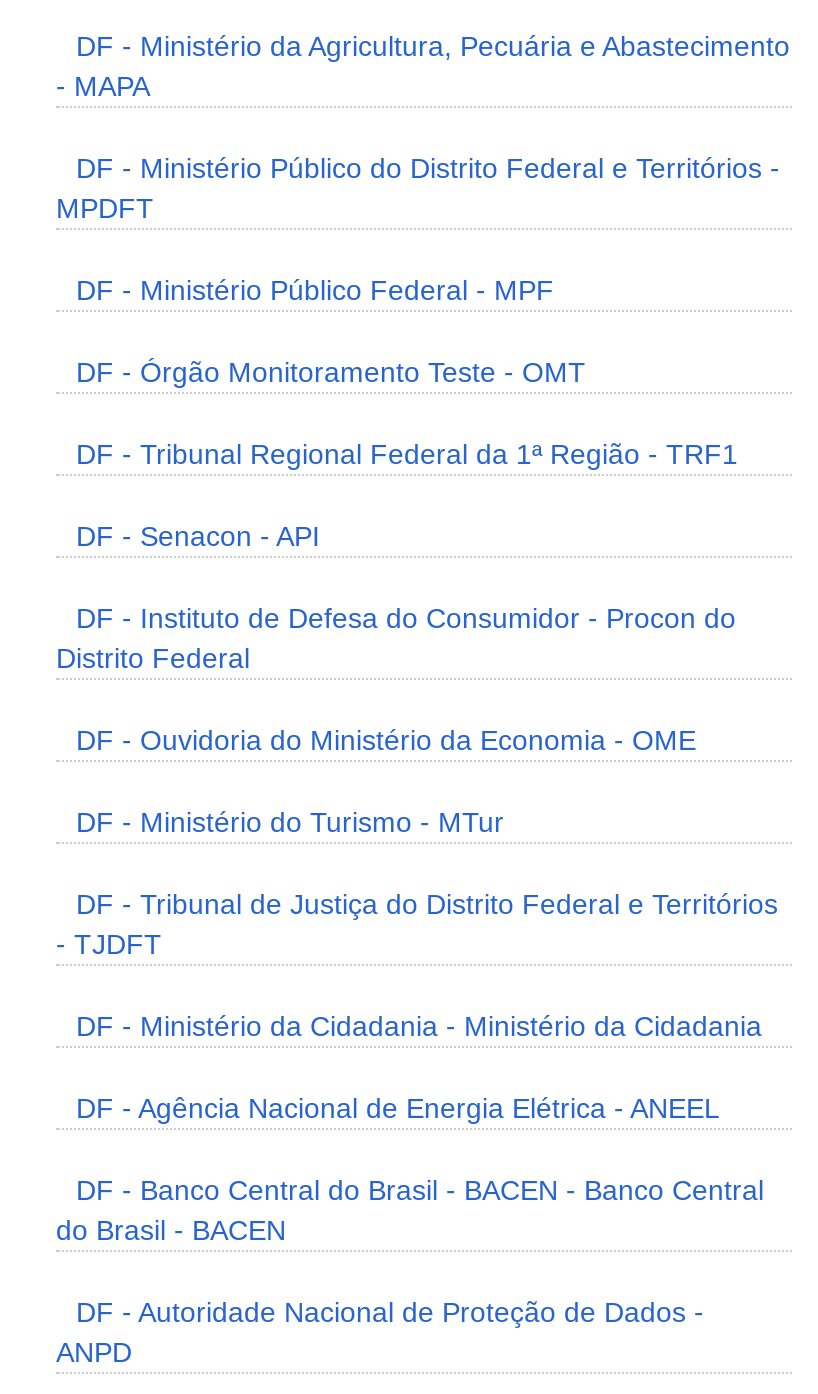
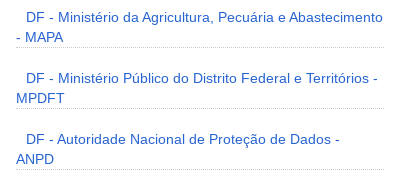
[56,275,778,1247] DF - Ministério Público Federal - MPF | DF - Órgão Monitoramento Teste - OMT | DF - Tribunal Regional Federal da 1ª Região - TRF1 | DF - Senacon - API | DF - Instituto de Defesa do Consumidor - Procon do | Distrito Federal | DF - Ouvidoria do Ministério da Economia - OME | DF - Ministério do Turismo - MTur | DF - Tribunal de Justiça do Distrito Federal e Territórios | - TJDFT | DF - Ministério da Cidadania - Ministério da Cidadania | DF - Agência Nacional de Energia Elétrica - ANEEL | DF - Banco Central do Brasil - BACEN - Banco Central | do Brasil - BACEN -> none

